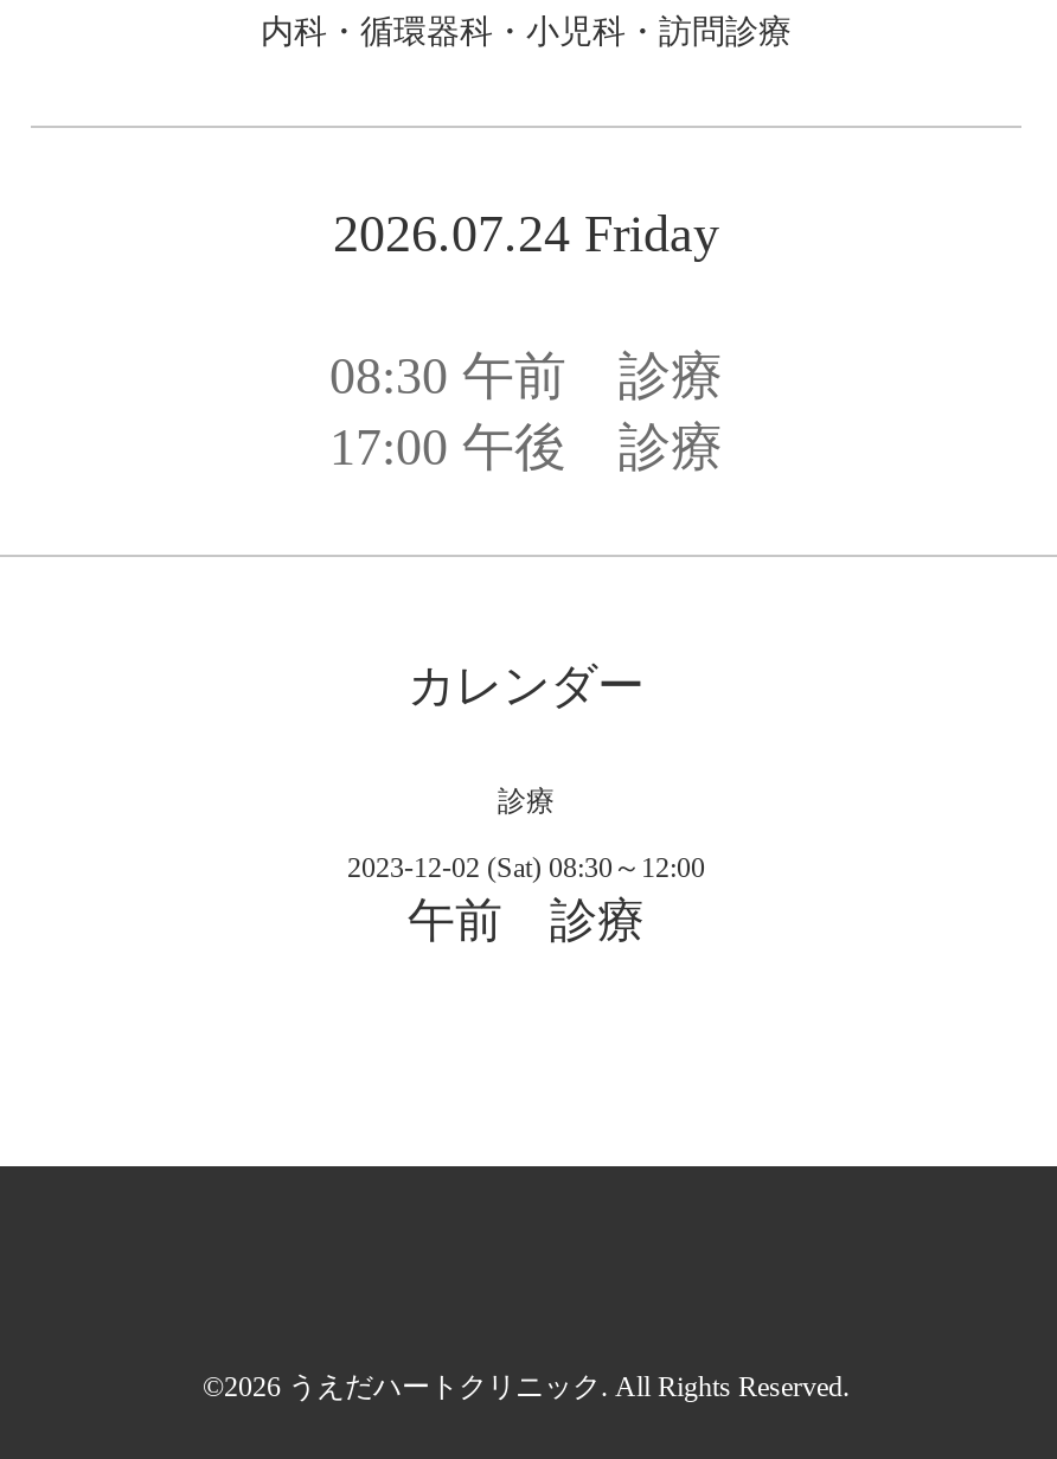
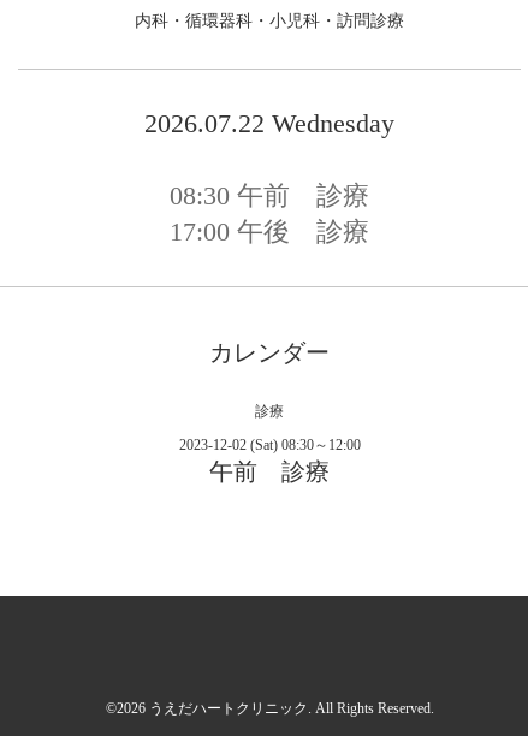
[333,204,719,263] 2026.07.24 Friday -> [144,108,394,138] 2026.07.22 Wednesday

